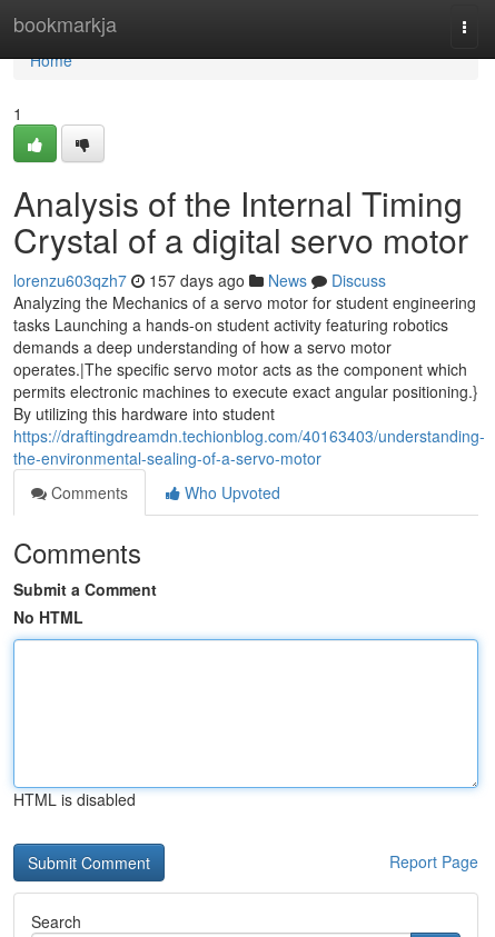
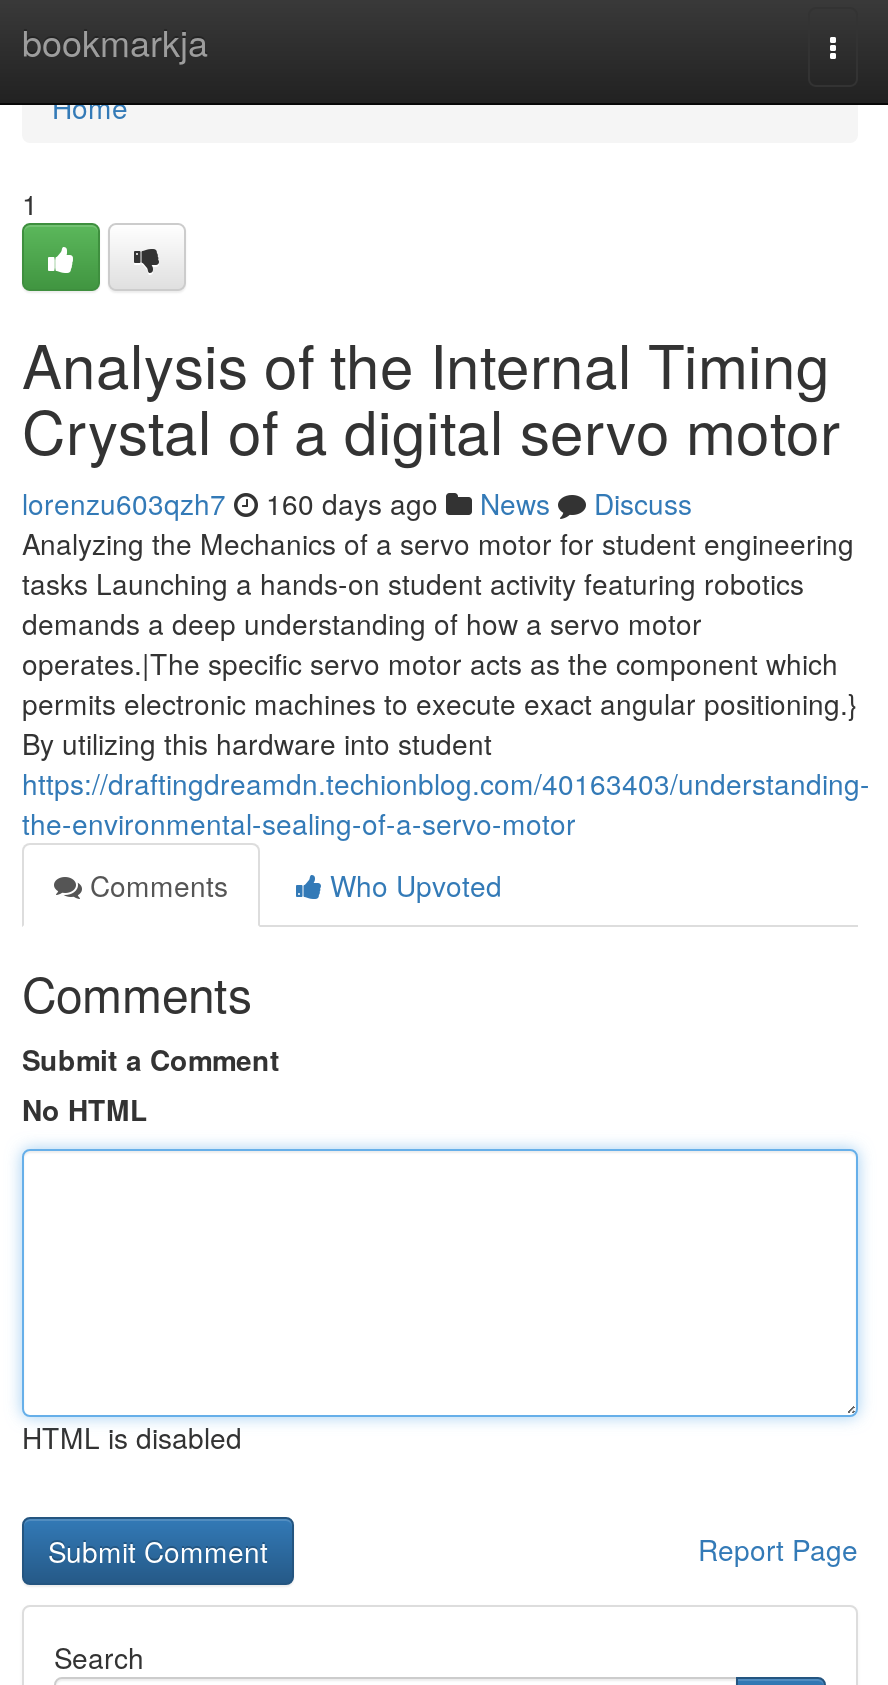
[13,269,386,291] lorenzu603qzh7 157 days ago News Discuss -> [22,483,692,523] lorenzu603qzh7 160 days ago News Discuss

